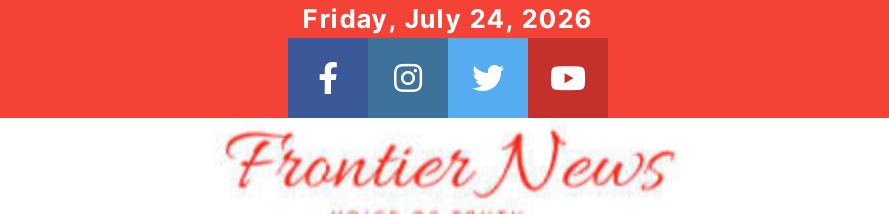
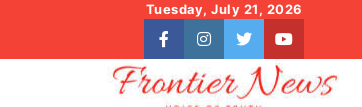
[302,2,594,34] Friday, July 24, 2026 -> [145,1,302,17] Tuesday, July 21, 2026

